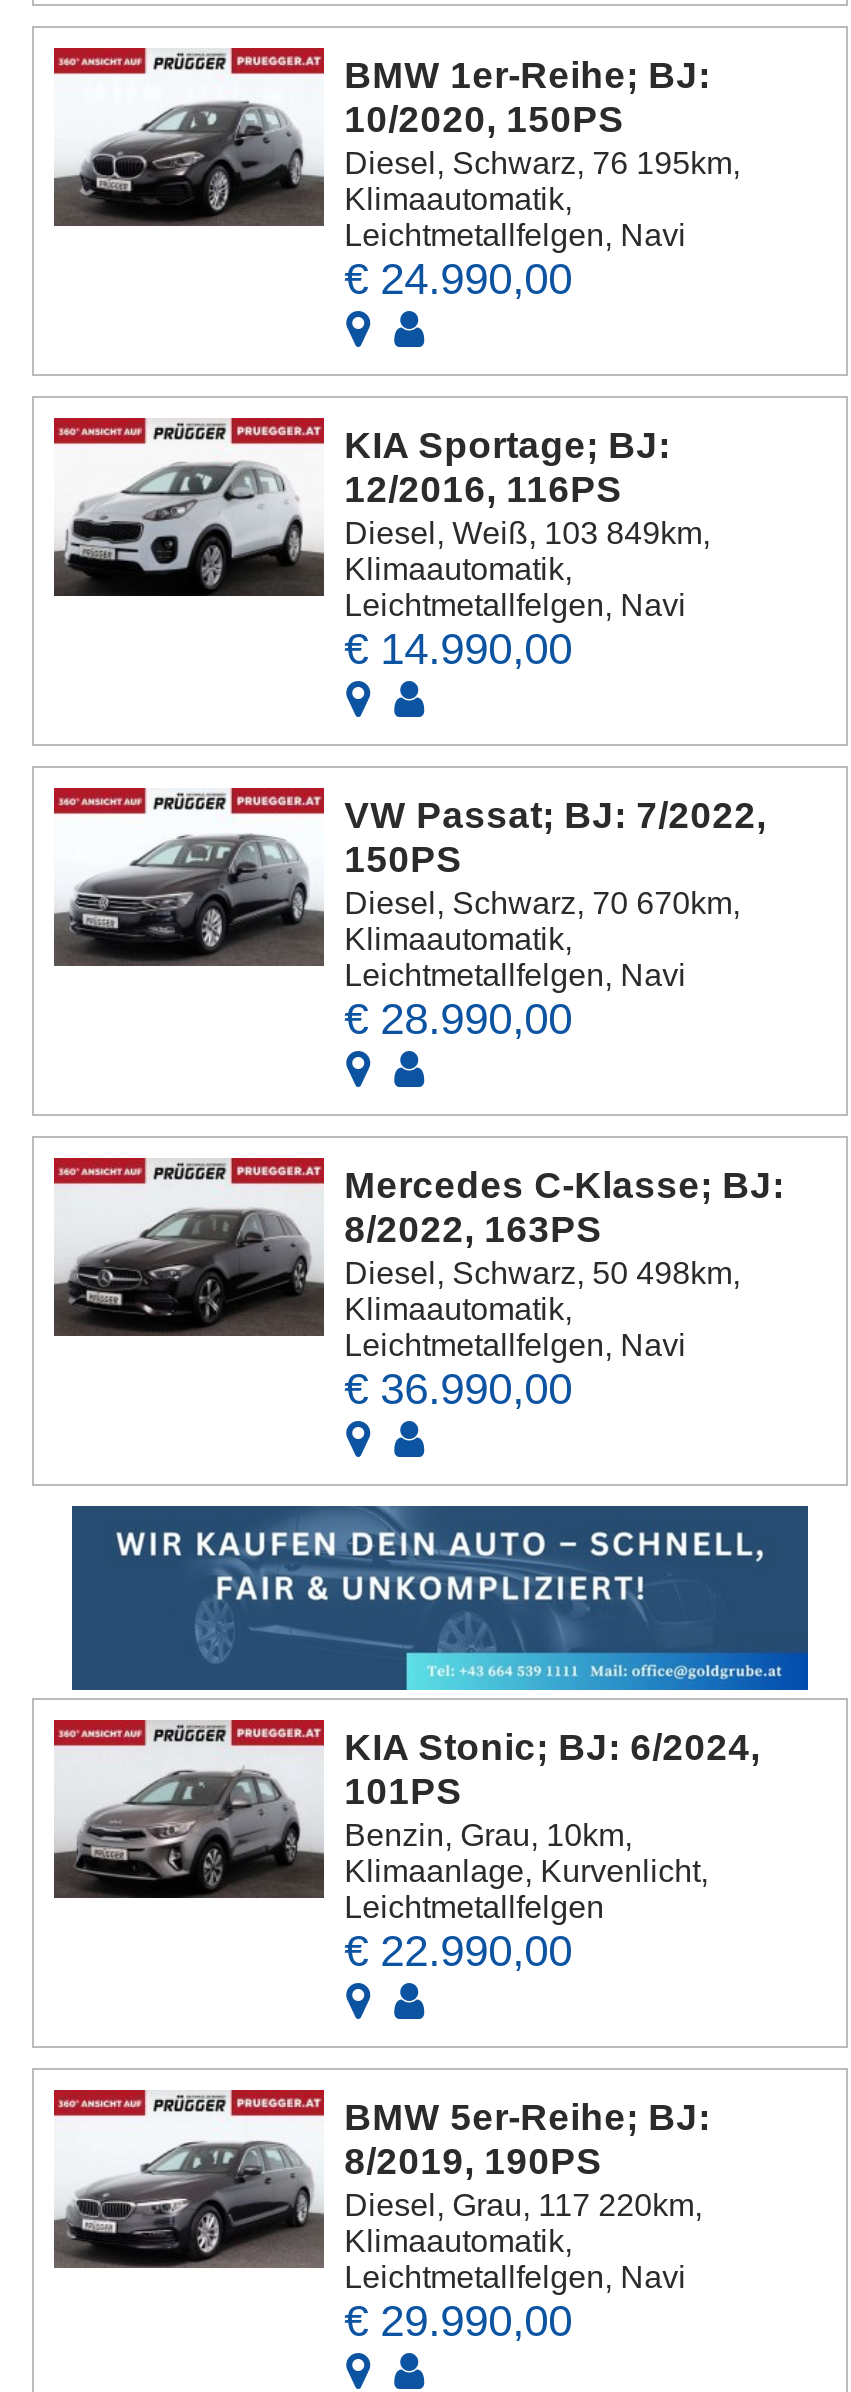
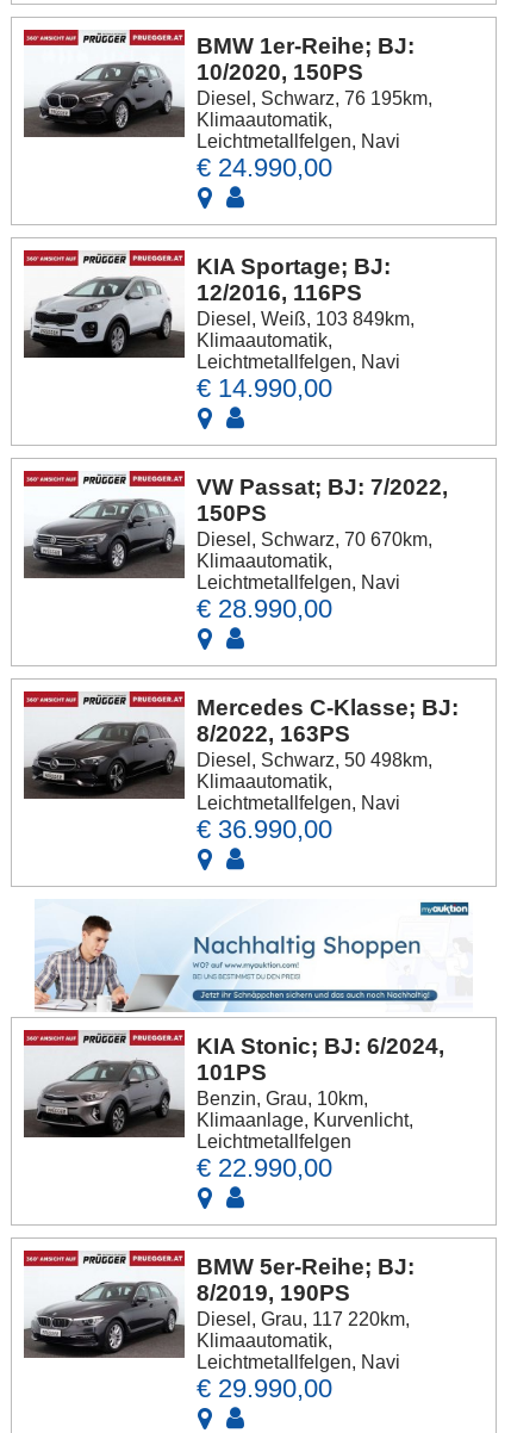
[70,1503,810,1693] [image] -> [35,901,473,1013] [image]

